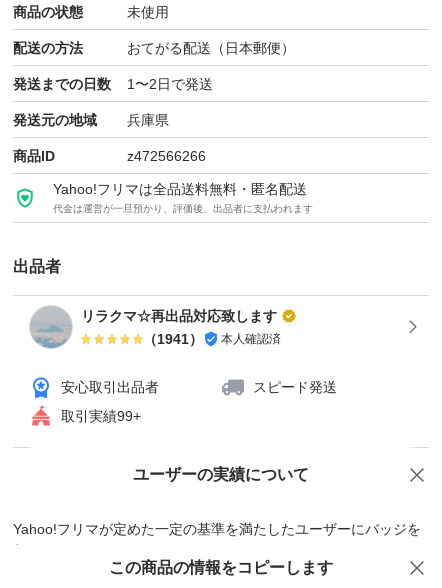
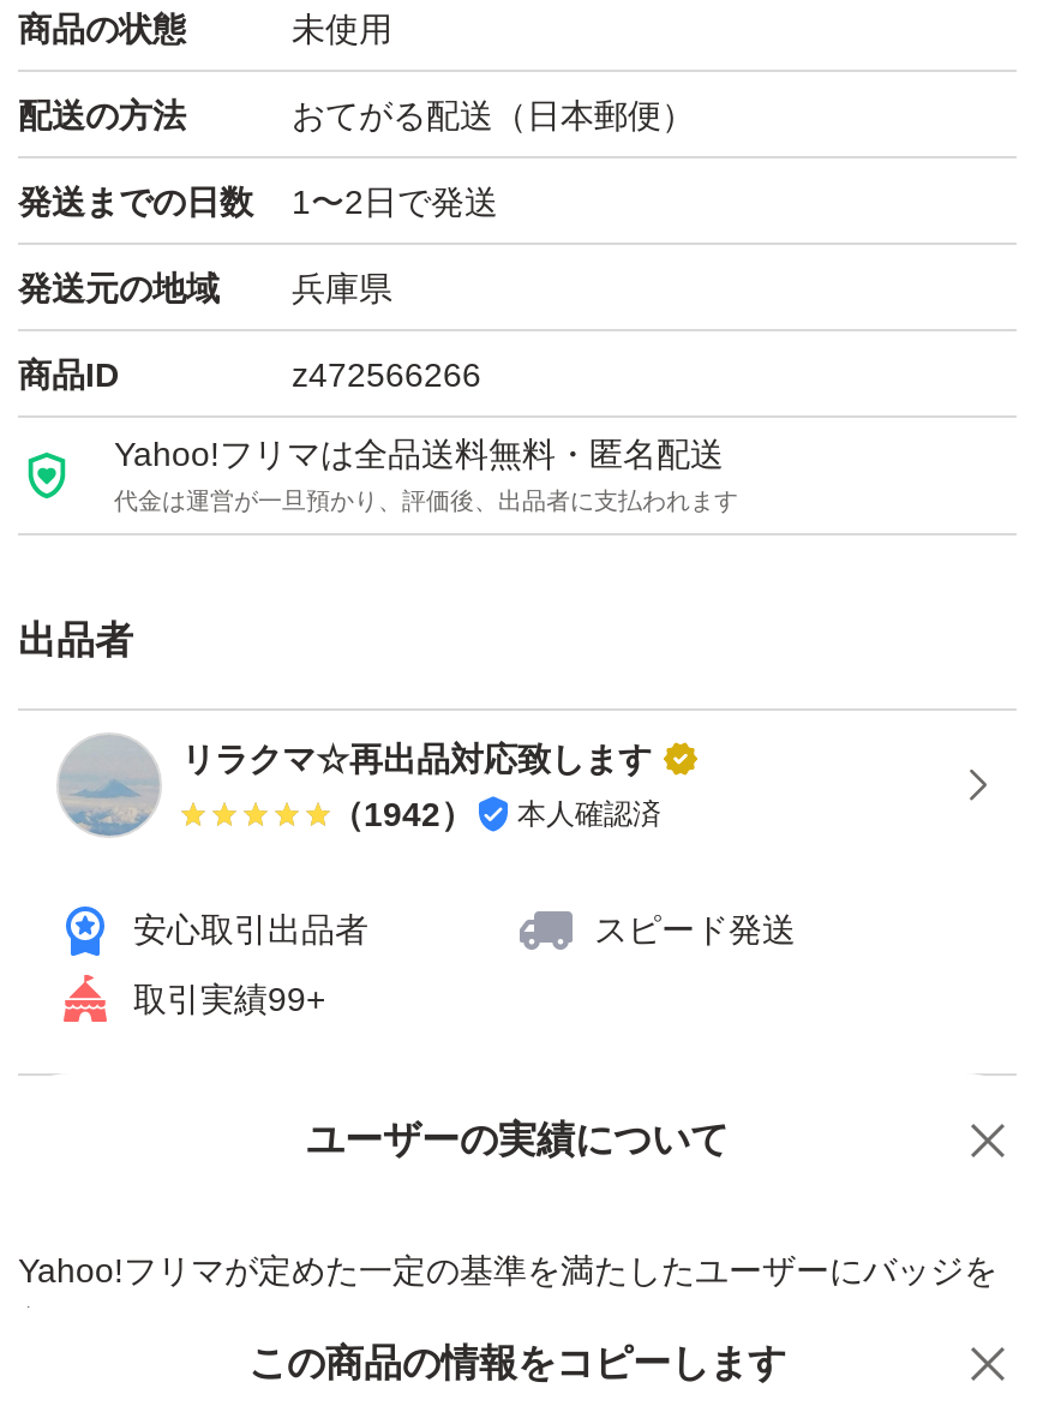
[143,331,281,347] （1941） 本人確認済 -> [330,795,661,833] （1942） 本人確認済

